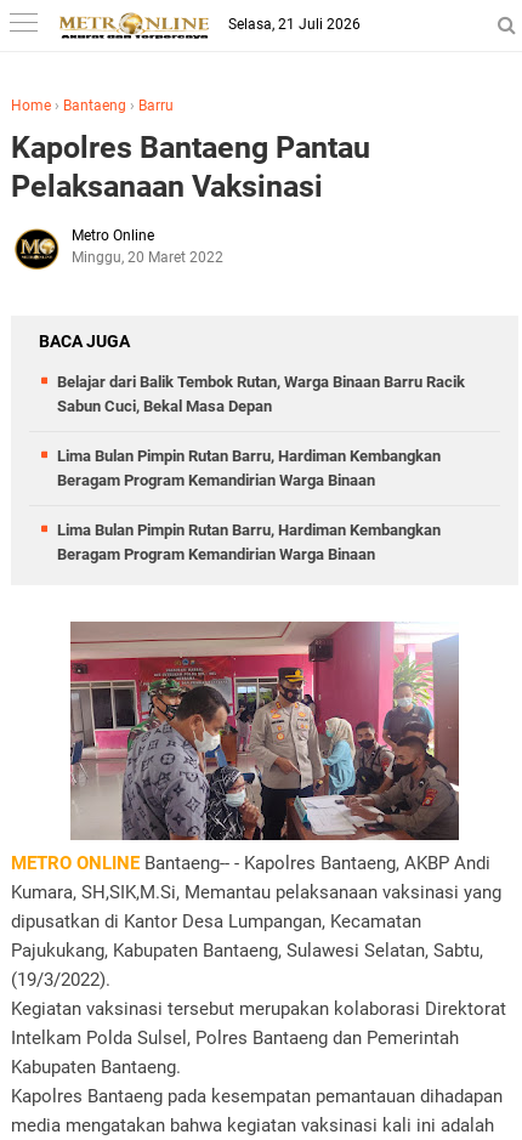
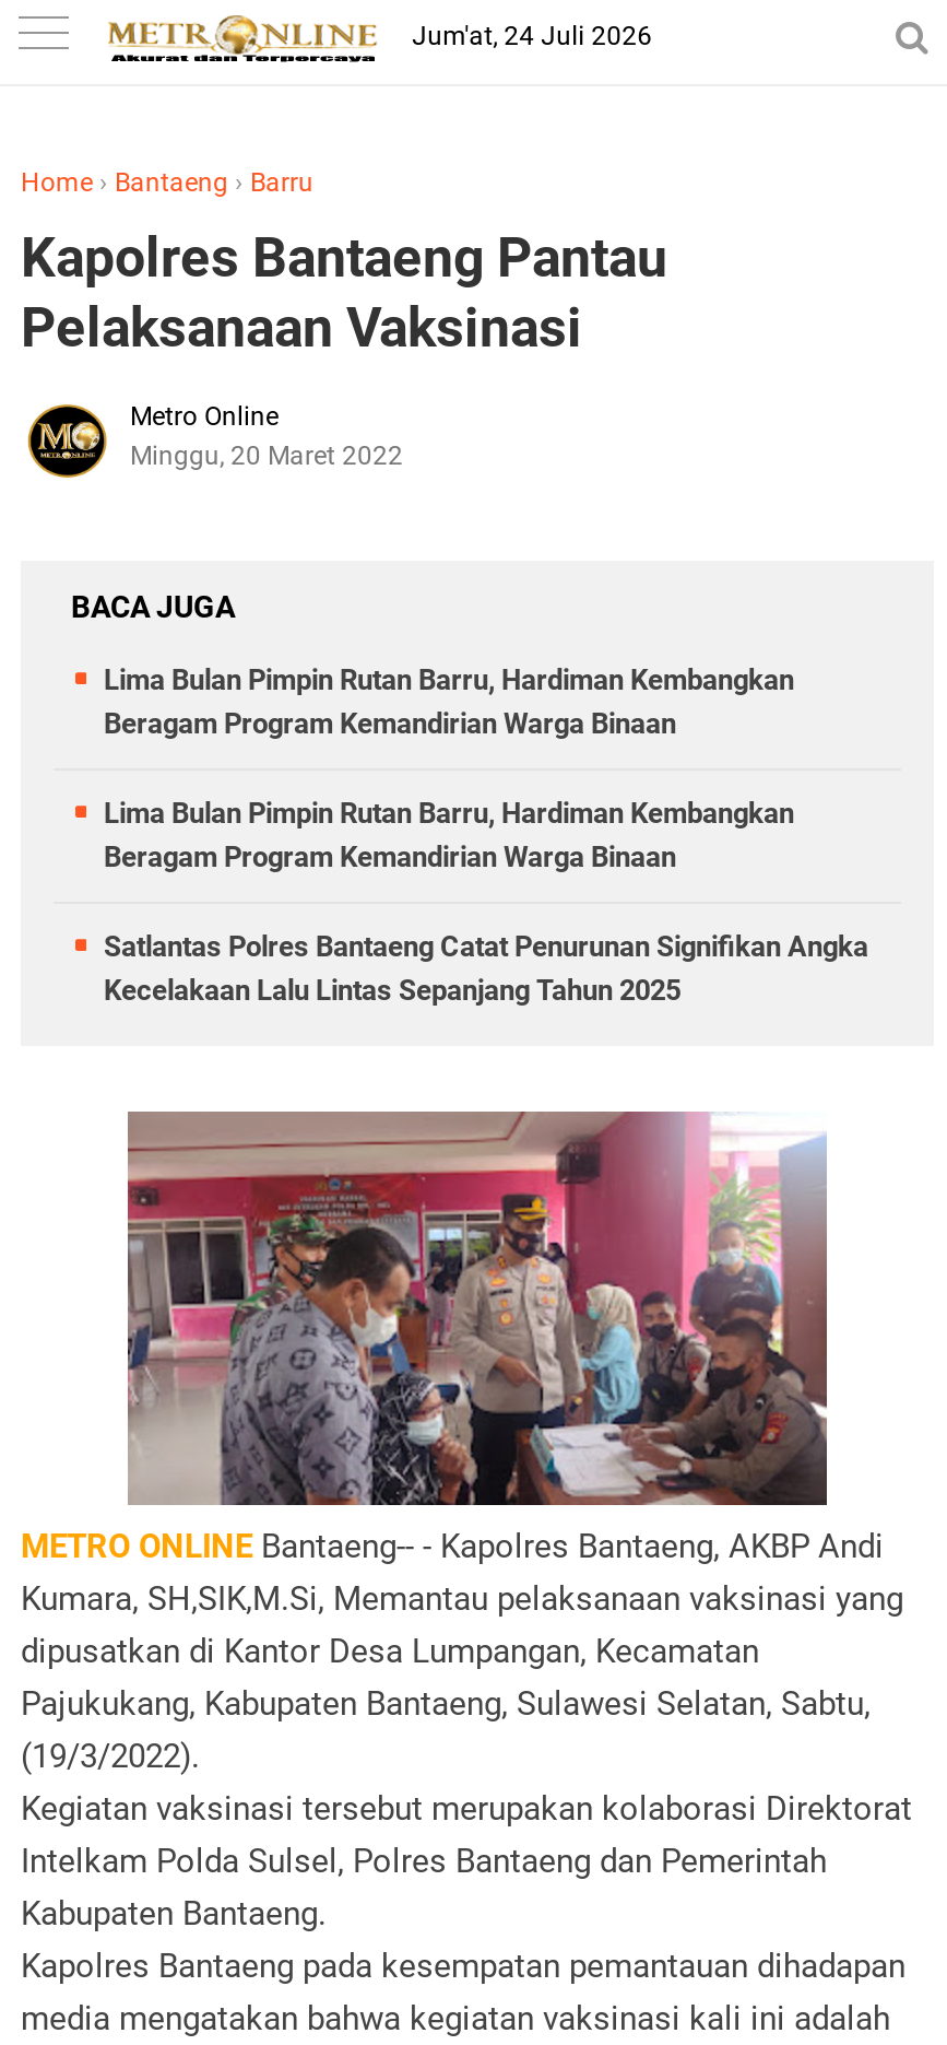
[228,16,361,33] Selasa, 21 Juli 2026 -> [412,21,652,51] Jum'at, 24 Juli 2026
[57,373,465,415] Belajar dari Balik Tembok Rutan, Warga Binaan Barru Racik | Sabun Cuci, Bekal Masa Depan -> none
moved [57,447,441,563] -> [104,663,794,873]: Lima Bulan Pimpin Rutan Barru, Hardiman Kembangkan | Beragam Program Kemandirian Warga Binaan | Lima Bulan Pimpin Rutan Barru, Hardiman Kembangkan | Beragam Program Kemandirian Warga Binaan
none -> [104,930,868,1007] Satlantas Polres Bantaeng Catat Penurunan Signifikan Angka | Kecelakaan Lalu Lintas Sepanjang Tahun 2025

